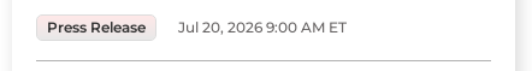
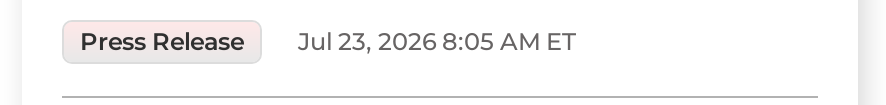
[47,18,347,36] Press Release Jul 20, 2026 9:00 AM ET -> [80,25,576,55] Press Release Jul 23, 2026 8:05 AM ET

